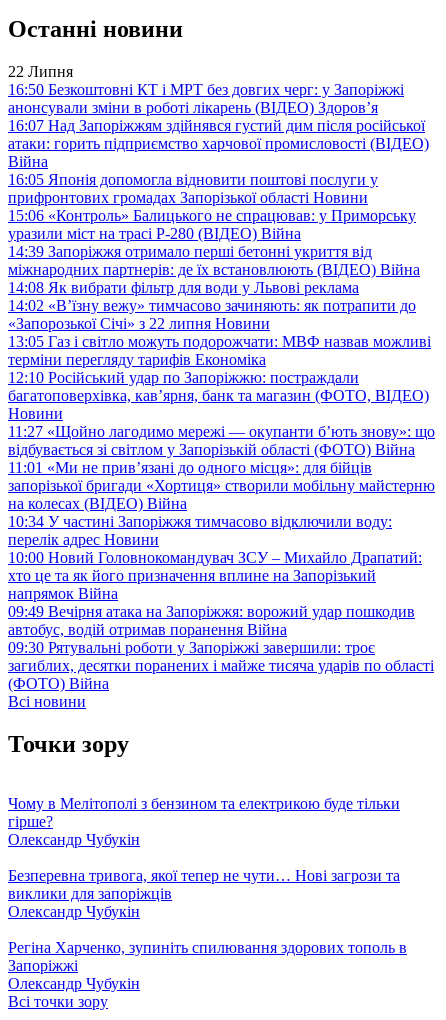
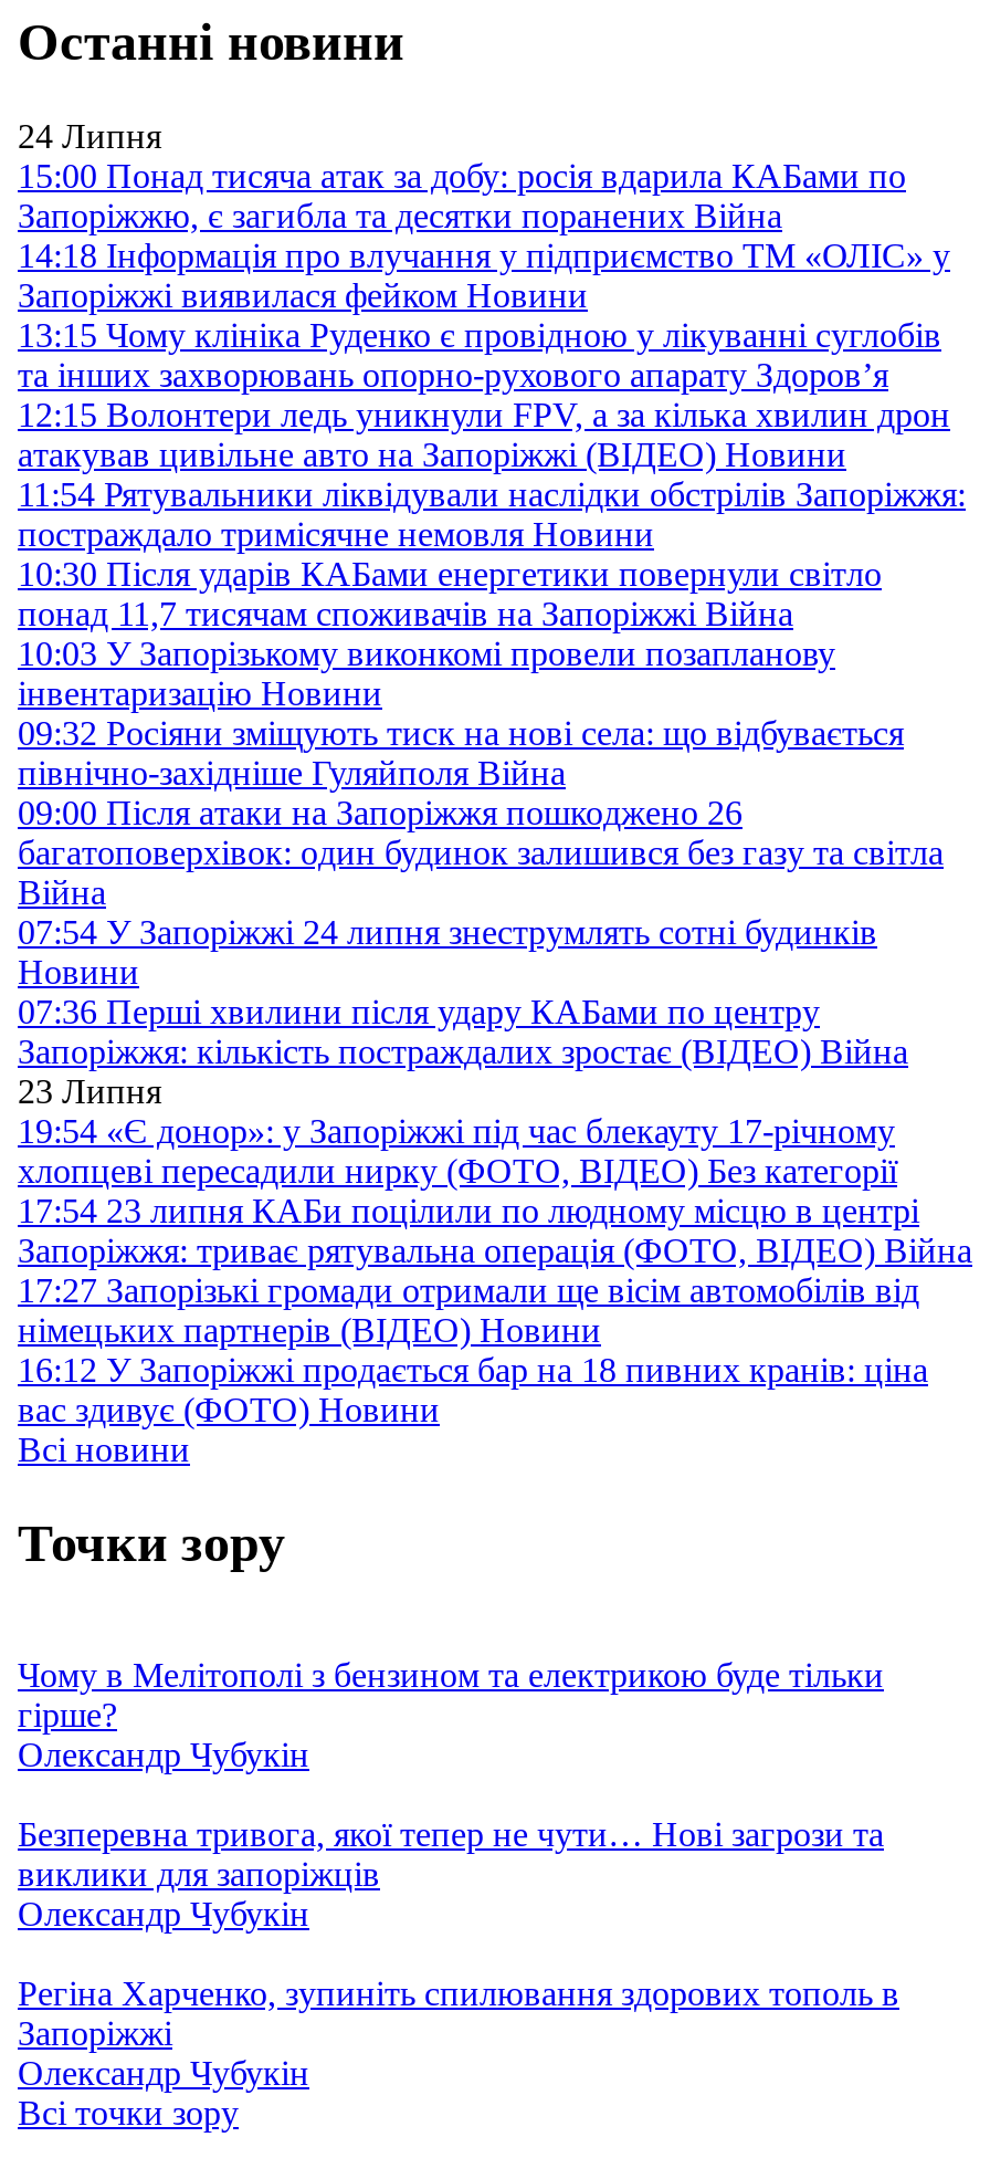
[8,63,429,152] 22 Липня | 16:50 Безкоштовні КТ і МРТ без довгих черг: у Запоріжжі | анонсували зміни в роботі лікарень (ВІДЕО) Здоров’я | 16:07 Над Запоріжжям здійнявся густий дим після російської | атаки: горить підприємство харчової промисловості (ВІДЕО) -> [18,116,966,870] 24 Липня | 15:00 Понад тисяча атак за добу: росія вдарила КАБами по | Запоріжжю, є загибла та десятки поранених Війна | 14:18 Інформація про влучання у підприємство ТМ «ОЛІС» у | Запоріжжі виявилася фейком Новини | 13:15 Чому клініка Руденко є провідною у лікуванні суглобів | та інших захворювань опорно-рухового апарату Здоров’я | 12:15 Волонтери ледь уникнули FPV, а за кілька хвилин дрон | атакував цивільне авто на Запоріжжі (ВІДЕО) Новини | 11:54 Рятувальники ліквідували наслідки обстрілів Запоріжжя: | постраждало тримісячне немовля Новини | 10:30 Після ударів КАБами енергетики повернули світло | понад 11,7 тисячам споживачів на Запоріжжі Війна | 10:03 У Запорізькому виконкомі провели позапланову | інвентаризацію Новини | 09:32 Росіяни зміщують тиск на нові села: що відбувається | північно-західніше Гуляйполя Війна | 09:00 Після атаки на Запоріжжя пошкоджено 26 | багатоповерхівок: один будинок залишився без газу та світла
moved [8,153,48,170] -> [18,872,106,910]: Війна
[8,171,431,404] 16:05 Японія допомогла відновити поштові послуги у | прифронтових громадах Запорізької області Новини | 15:06«Контроль» Балицького не спрацював: у Приморську | уразили міст на трасі Р-280 (ВІДЕО) Війна | 14:39 Запоріжжя отримало перші бетонні укриття від | міжнародних партнерів: де їх встановлюють (ВІДЕО) Війна | 14:08 Як вибрати фільтр для води у Львові реклама | 14:02 «В’їзну вежу» тимчасово зачиняють: як потрапити до | «Запорозької Січі» з 22 липня Новини | 13:05 Газ і світло можуть подорожчати: МВФ назвав можливі | терміни перегляду тарифів Економіка | 12:10 Російський удар по Запоріжжю: постраждали | багатоповерхівка, кав’ярня, банк та магазин (ФОТО, ВІДЕО) -> [18,912,877,950] 07:54 У Запоріжжі 24 липня знеструмлять сотні будинків
moved [8,405,63,422] -> [18,952,139,990]: Новини
[8,423,435,692] 11:27 «Щойно лагодимо мережі — окупанти б’ють знову»: що | відбувається зі світлом у Запорізькій області (ФОТО) Війна | 11:01 «Ми не прив’язані до одного місця»: для бійців | запорізької бригади «Хортиця» створили мобільну майстерню | на колесах (ВІДЕО) Війна | 10:34 У частині Запоріжжя тимчасово відключили воду: | перелік адрес Новини | 10:00 Новий Головнокомандувач ЗСУ – Михайло Драпатий: | хто це та як його призначення вплине на Запорізький | напрямок Війна | 09:49 Вечірня атака на Запоріжжя: ворожий удар пошкодив | автобус, водій отримав поранення Війна | 09:30Рятувальні роботи у Запоріжжі завершили: троє | загиблих, десятки поранених і майже тисяча ударів по області | (ФОТО) Війна -> [18,992,972,1427] 07:36 Перші хвилини після удару КАБами по центру | Запоріжжя: кількість постраждалих зростає (ВІДЕО) Війна | 23 Липня | 19:54 «Є донор»: у Запоріжжі під час блекауту 17-річному | хлопцеві пересадили нирку (ФОТО, ВІДЕО)Без категорії | 17:54 23 липня КАБи поцілили по людному місцю в центрі | Запоріжжя: триває рятувальна операція (ФОТО, ВІДЕО) Війна | 17:27 Запорізькі громади отримали ще вісім автомобілів від | німецьких партнерів (ВІДЕО) Новини | 16:12У Запоріжжі продається бар на 18 пивних кранів: ціна | вас здивує (ФОТО) Новини

